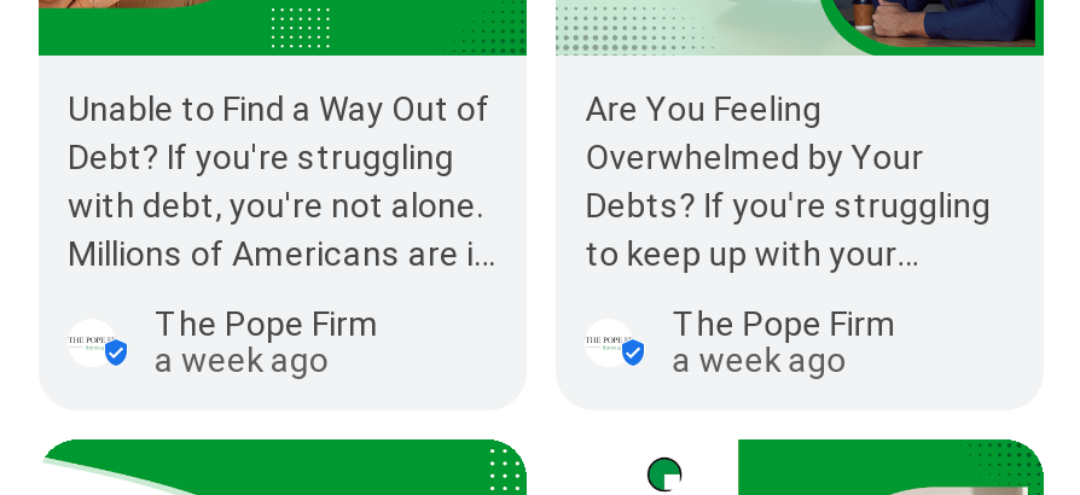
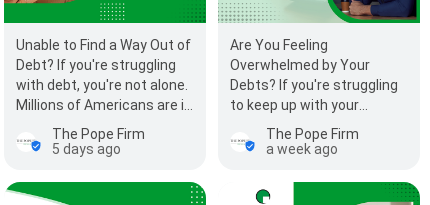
[155,340,329,379] a week ago -> [52,141,121,157] 5 days ago

